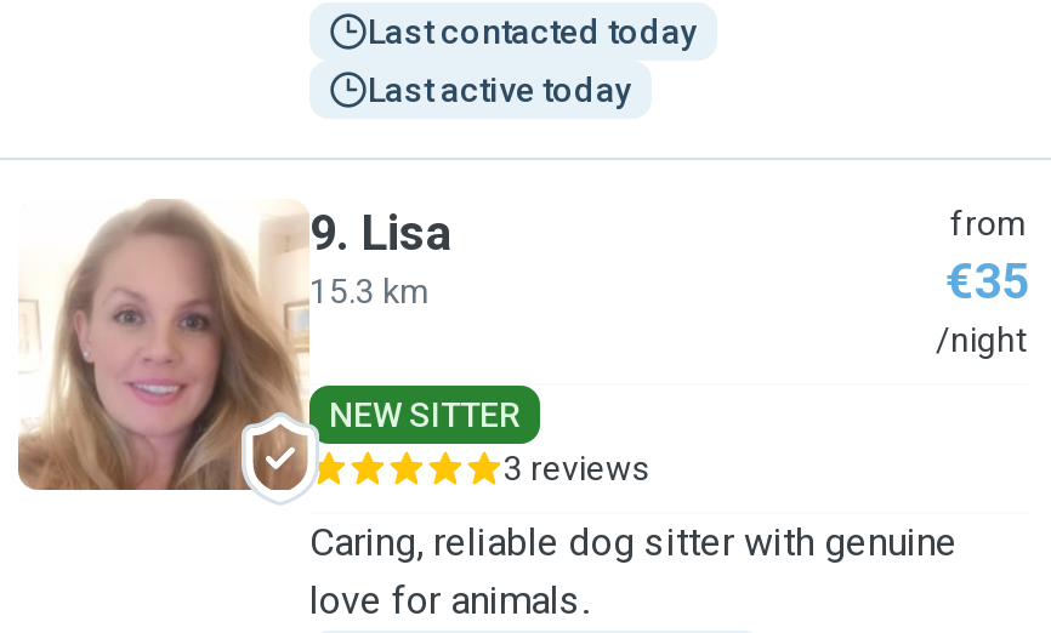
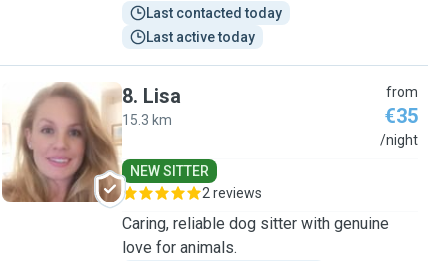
[309,204,453,262] 9. Lisa -> [122,84,181,108] 8. Lisa
[504,449,649,487] 3 reviews -> [202,185,262,201] 2 reviews

